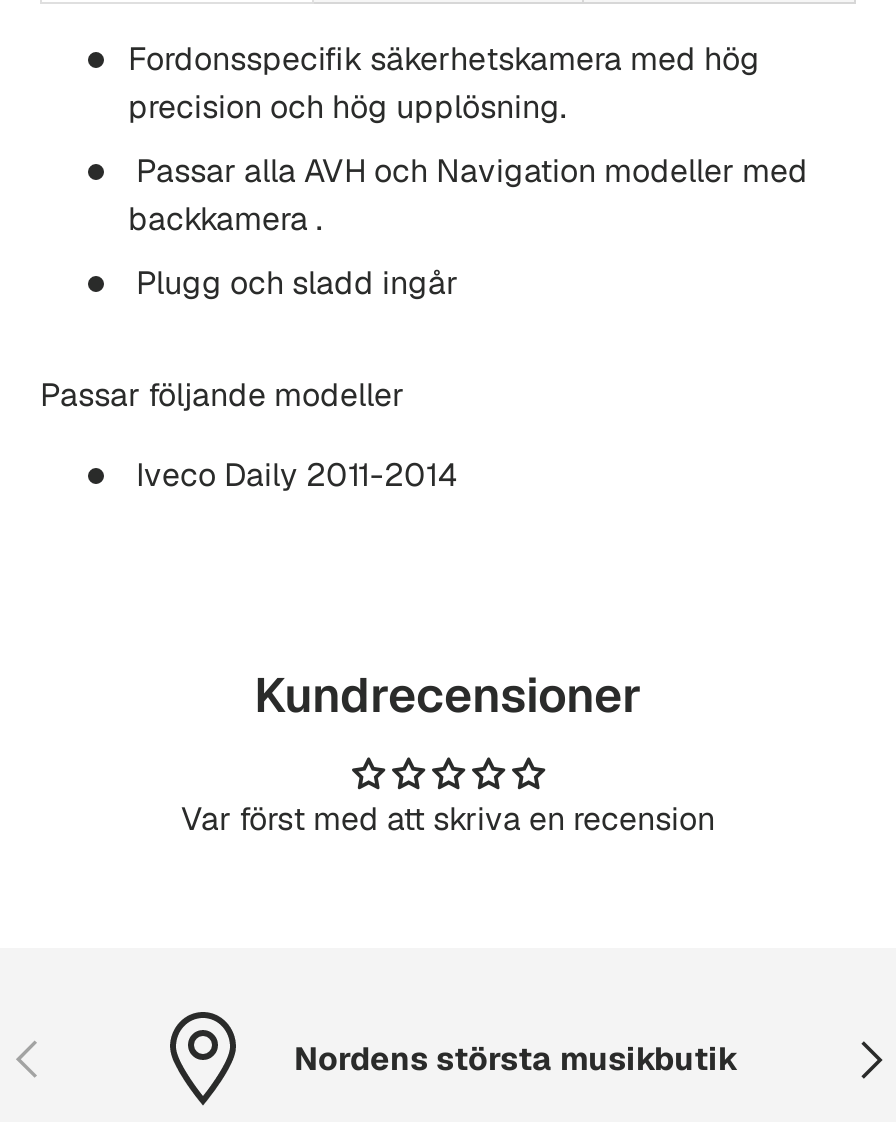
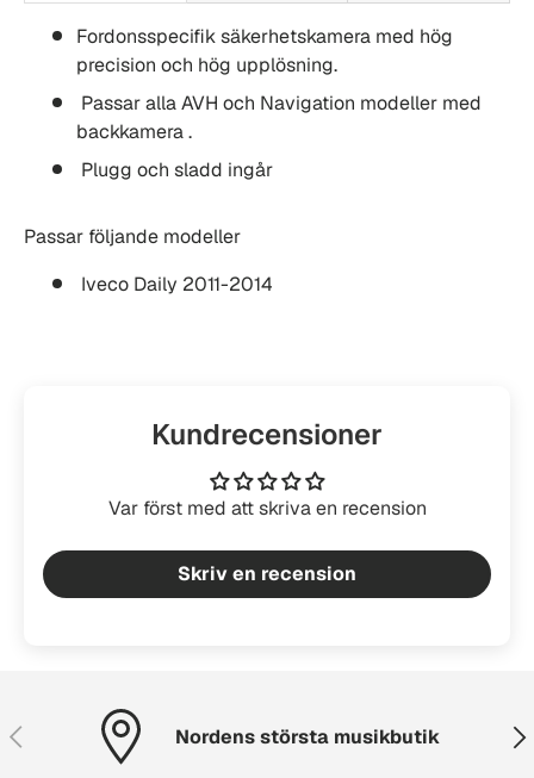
none -> [178,561,356,586] Skriv en recension

